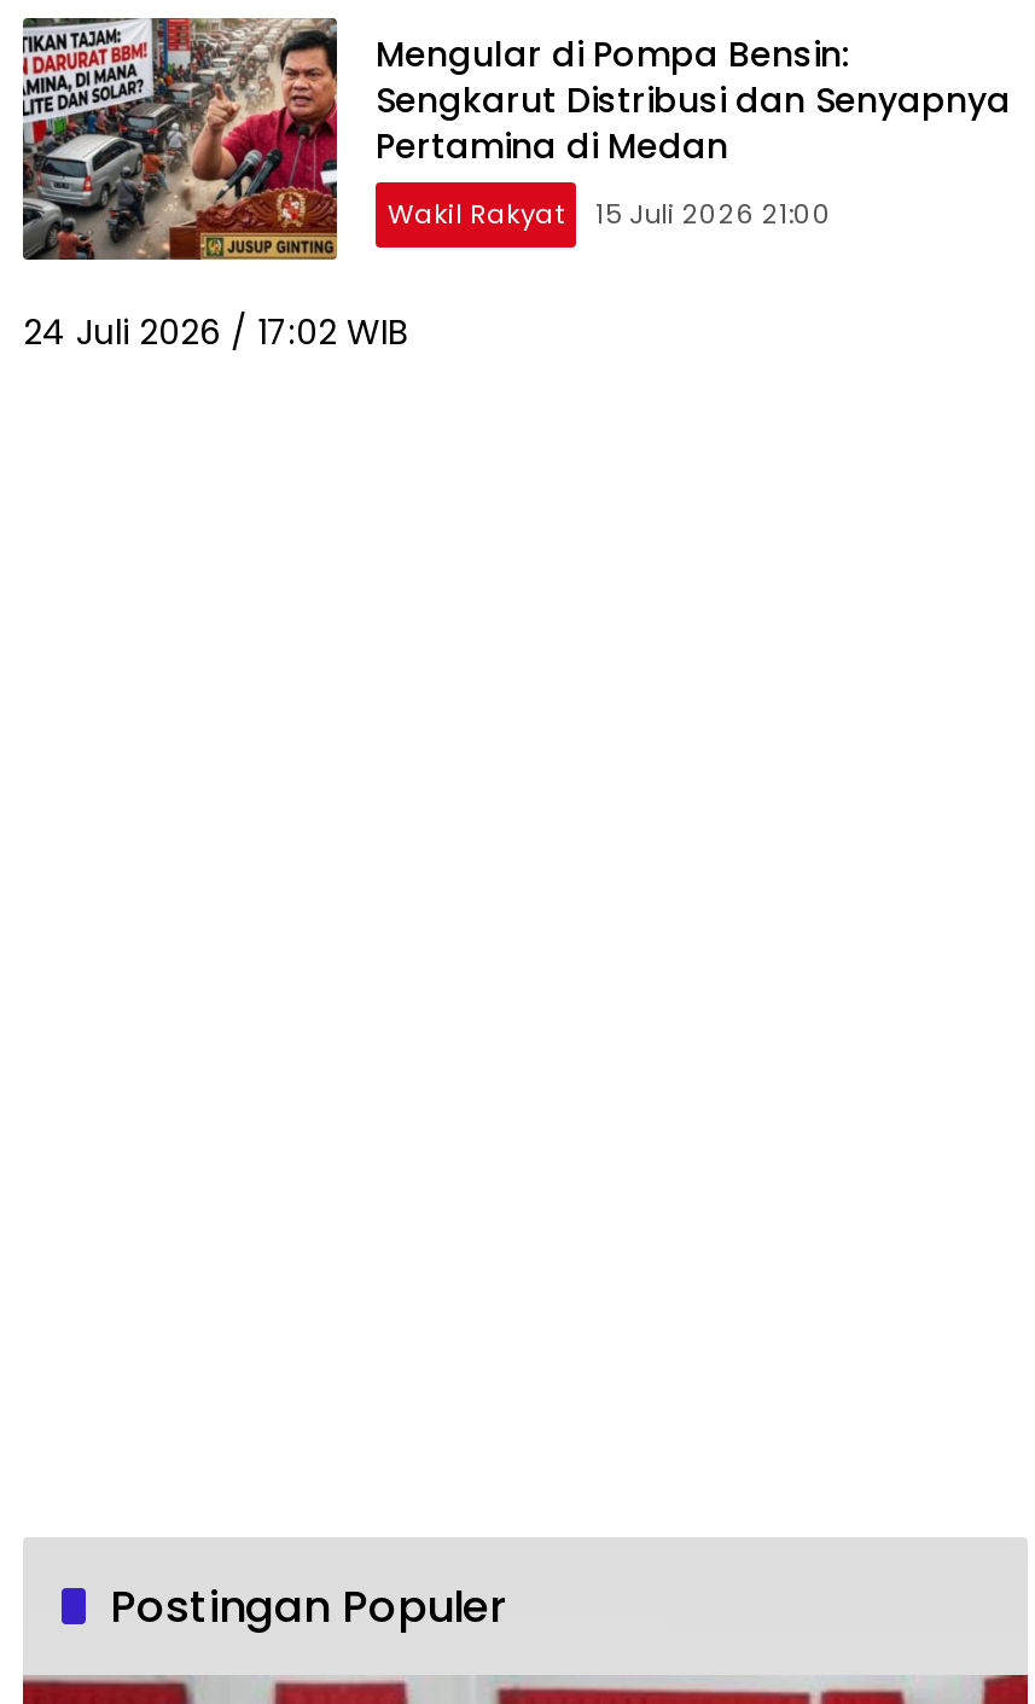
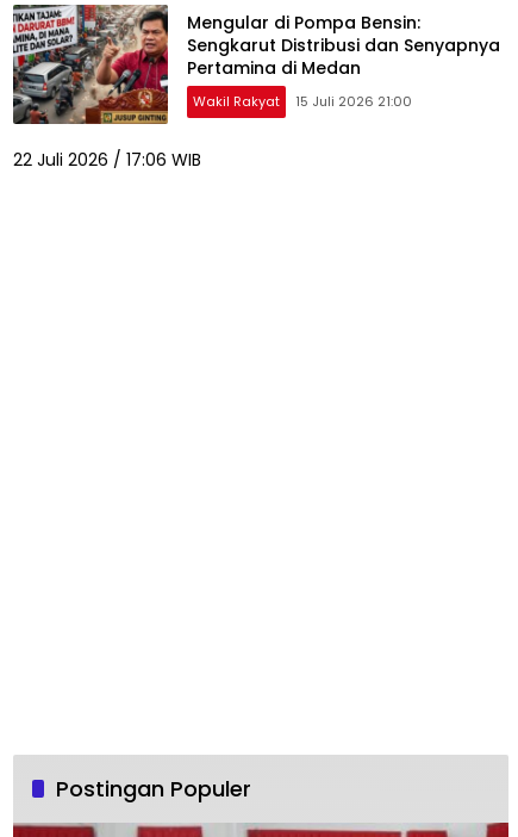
[23,308,407,356] 24 Juli 2026 / 17:02 WIB -> [13,148,201,172] 22 Juli 2026 / 17:06 WIB

